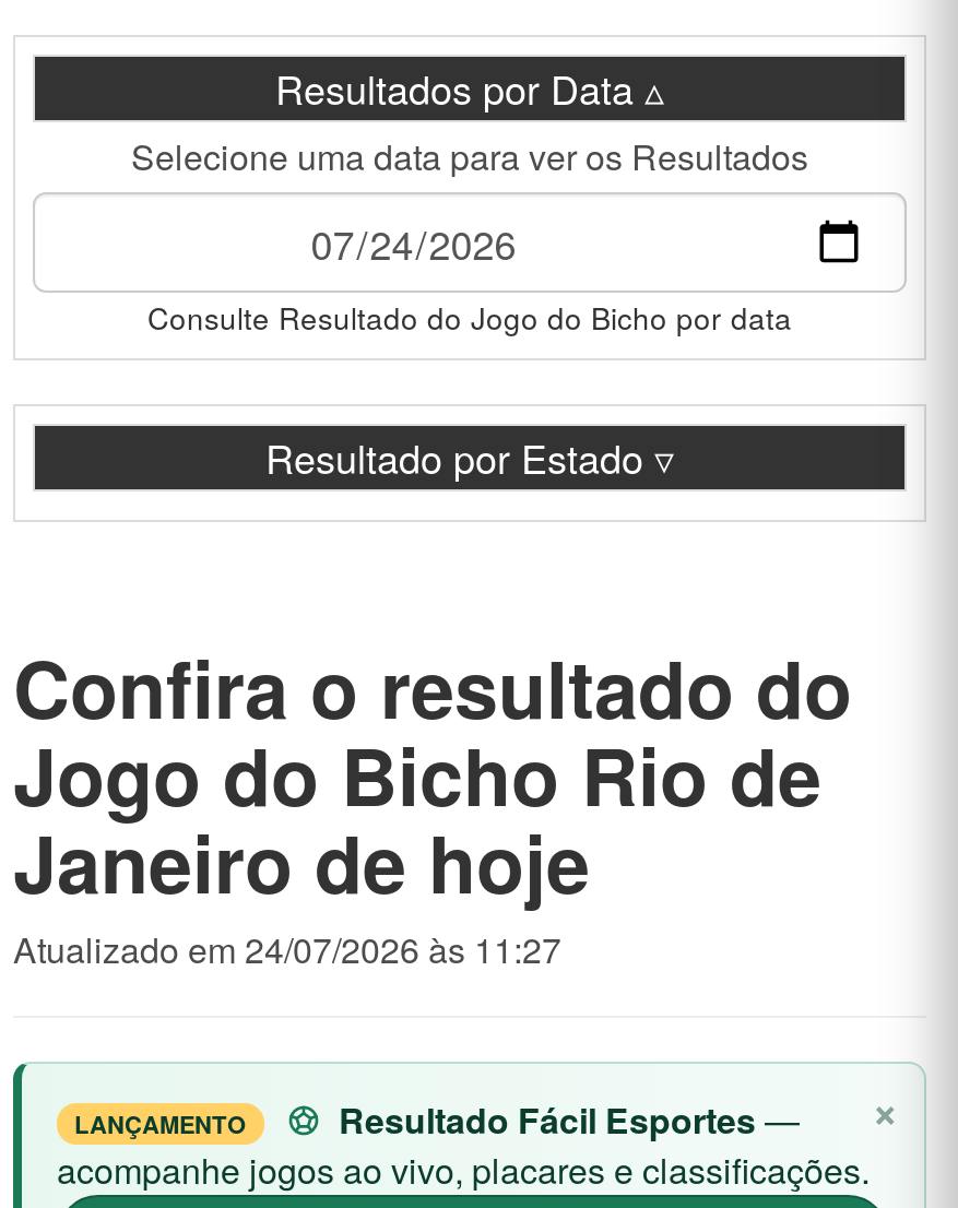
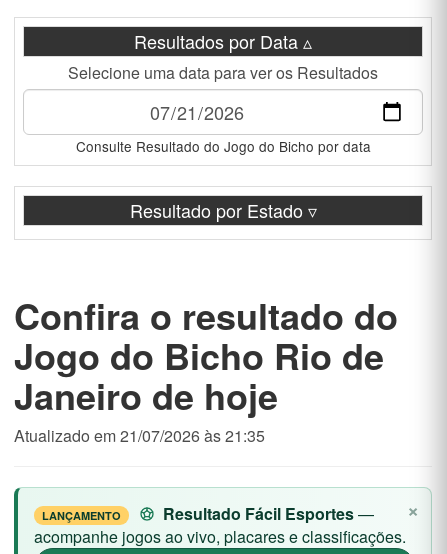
[13,924,561,974] Atualizado em 24/07/2026 às 11:27 -> [14,424,265,447] Atualizado em 21/07/2026 às 21:35

